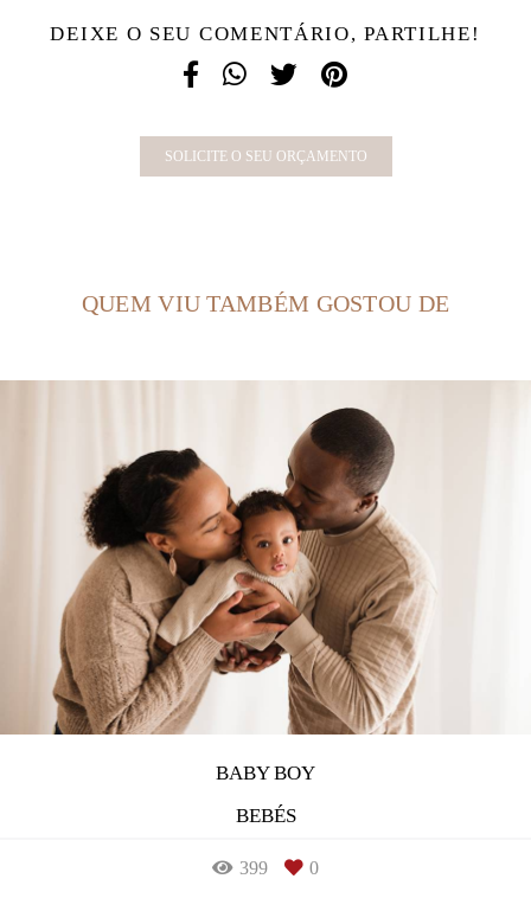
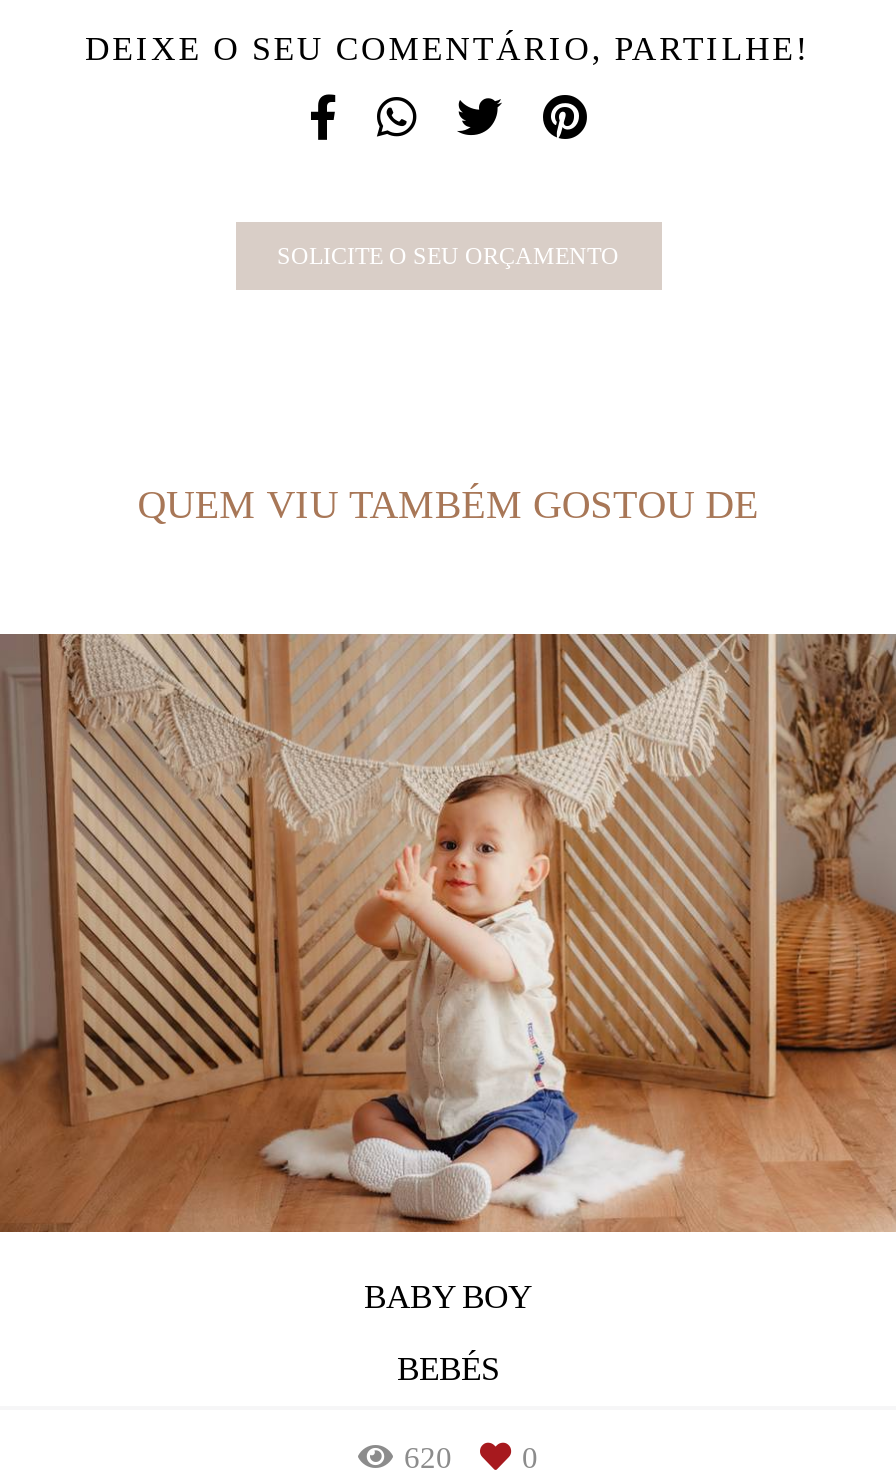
[4,380,527,736] [image] -> [6,632,890,1234] [image]
[239,858,268,878] 399 -> [404,1440,452,1474] 620

